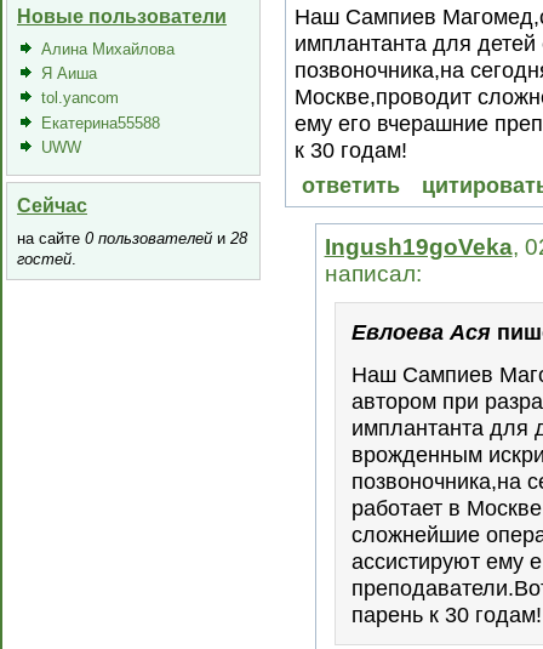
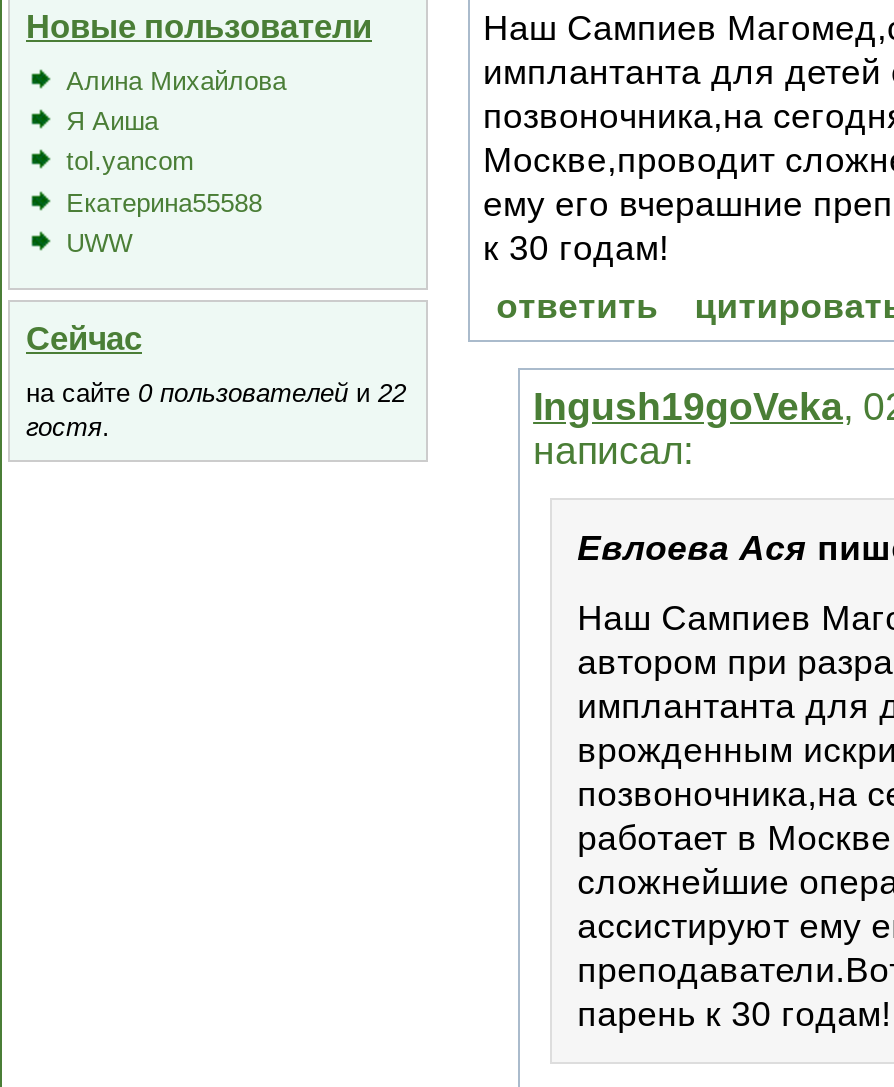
[17,230,247,269] на сайте 0 пользователей и 28 | гостей. -> [26,379,406,443] на сайте 0 пользователей и 22 | гостя.

